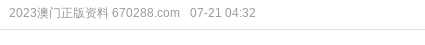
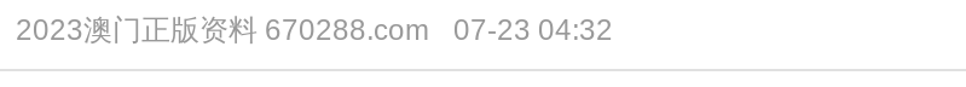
[9,6,256,20] 2023澳门正版资料 670288.com 07-21 04:32 -> [16,13,613,47] 2023澳门正版资料 670288.com 07-23 04:32

